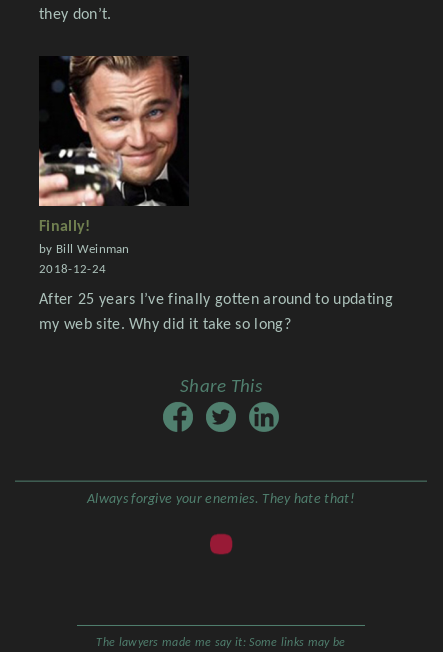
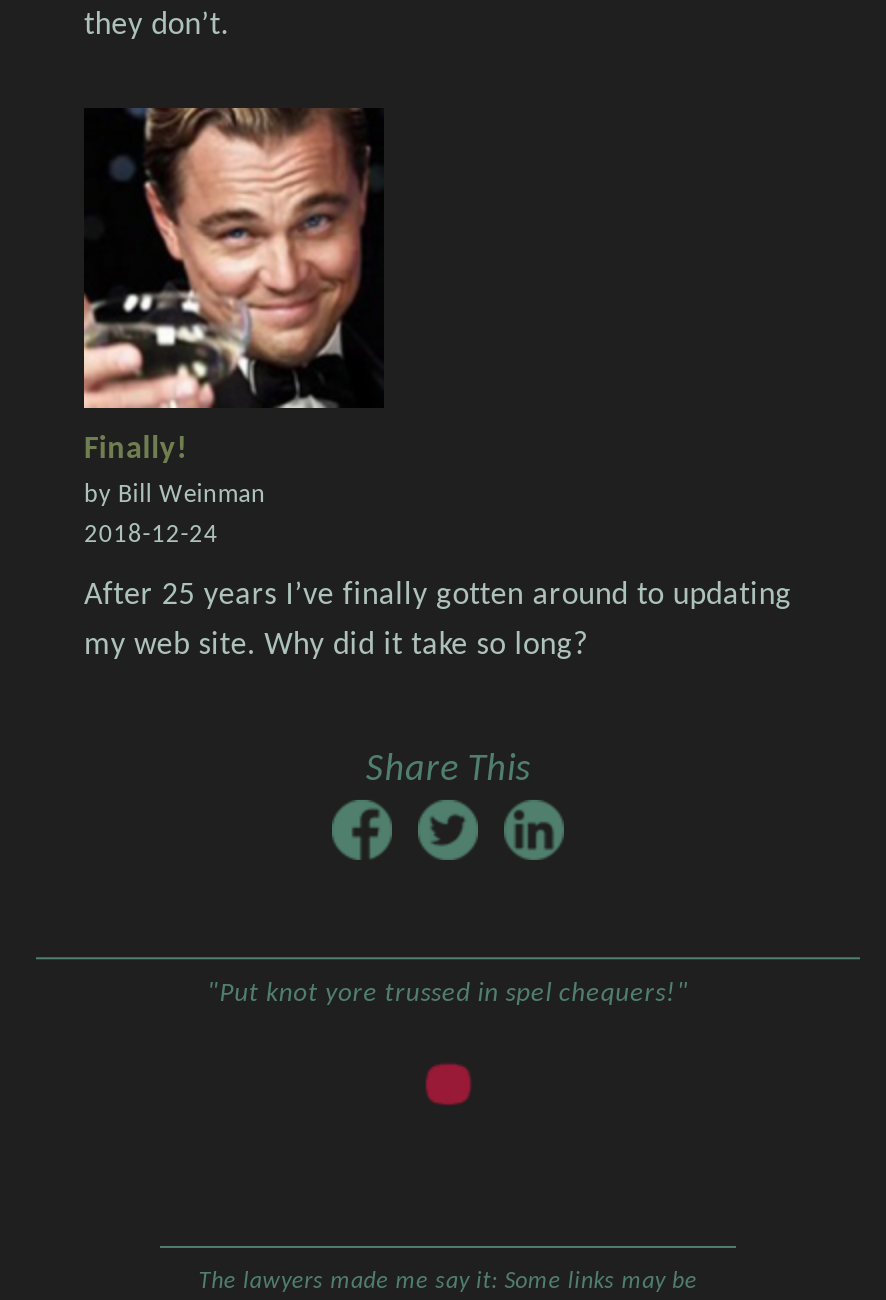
[87,492,355,505] Always forgive your enemies. They hate that! -> [207,981,689,1007] "Put knot yore trussed in spel chequers!"

